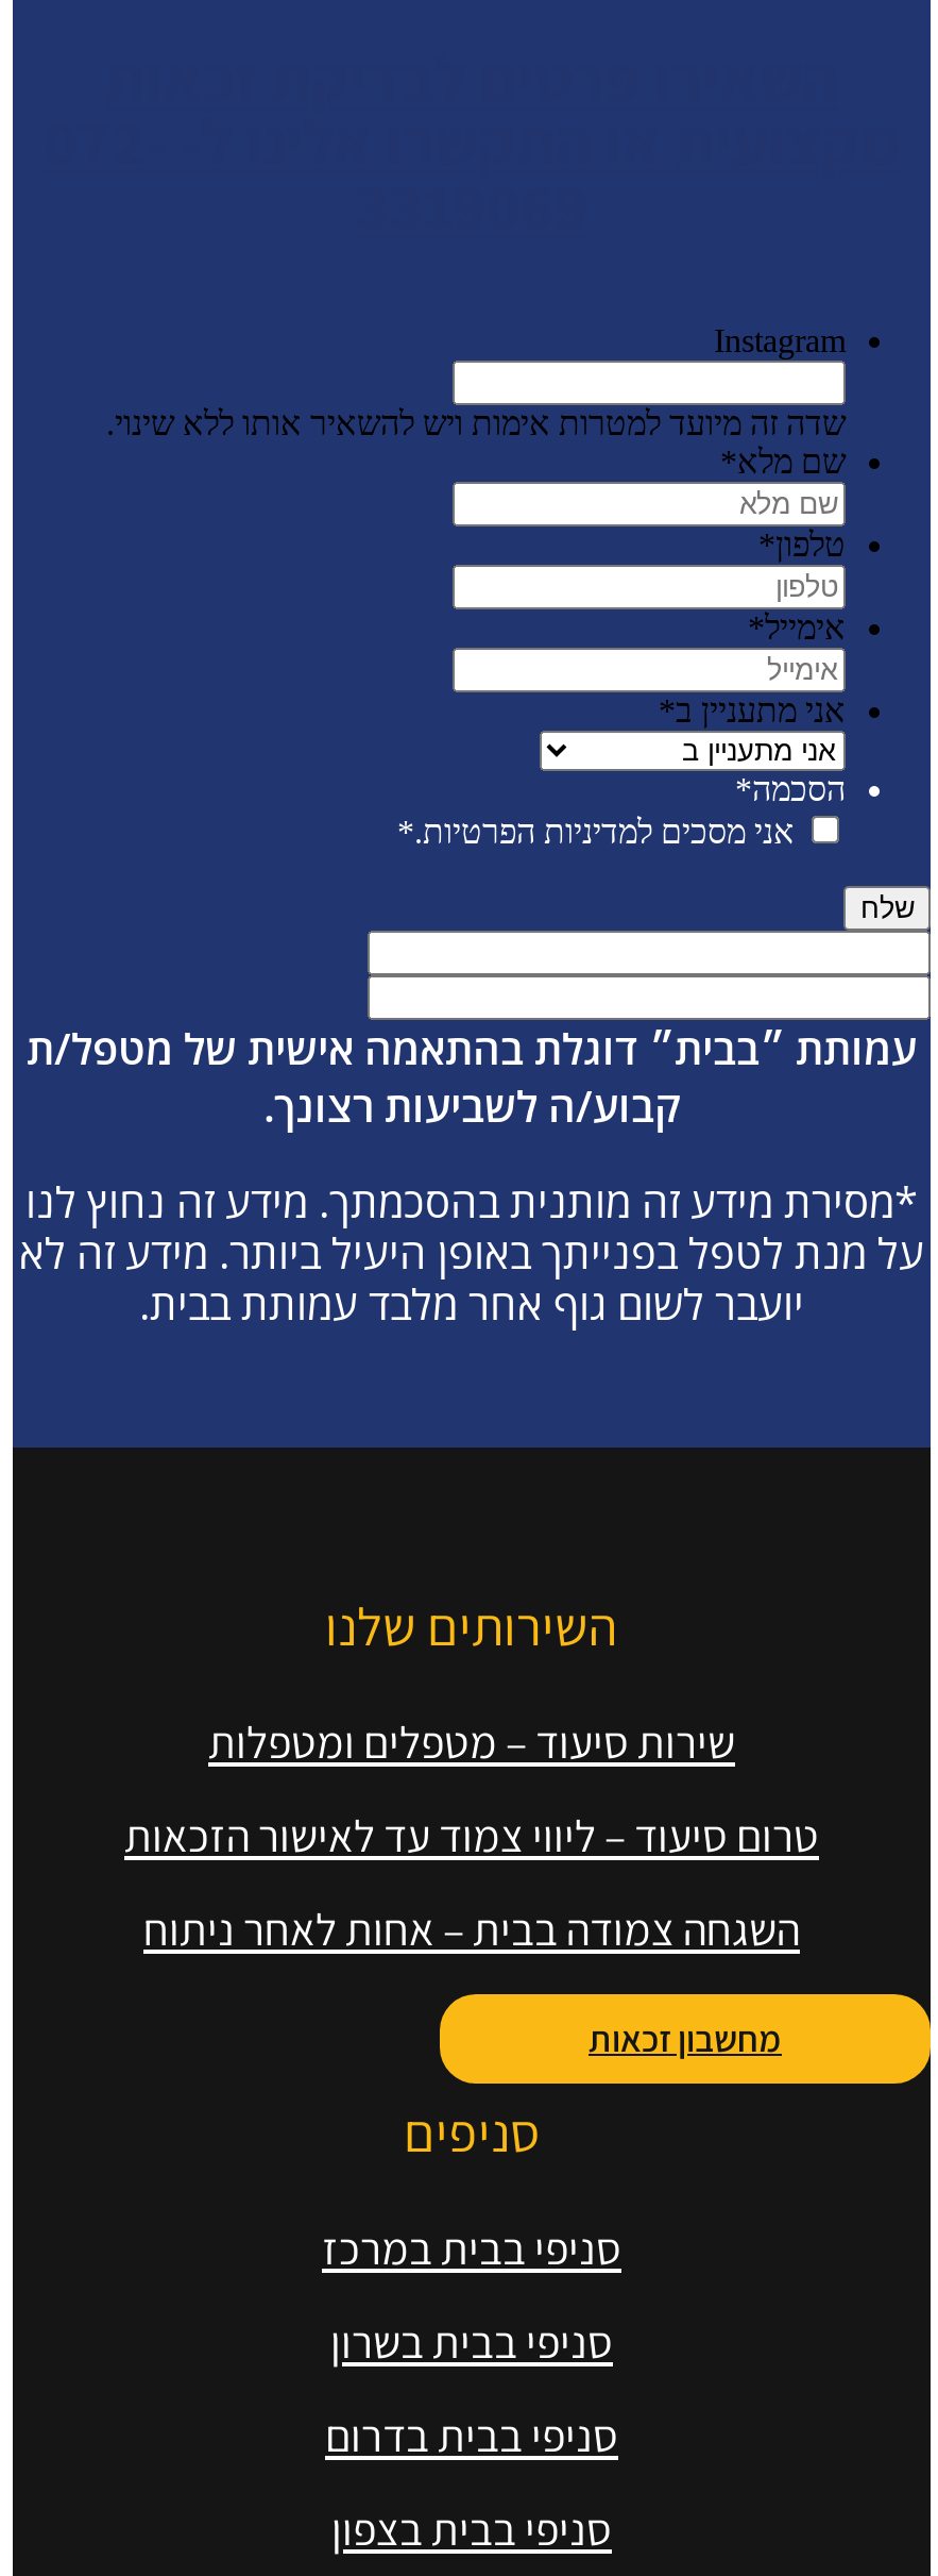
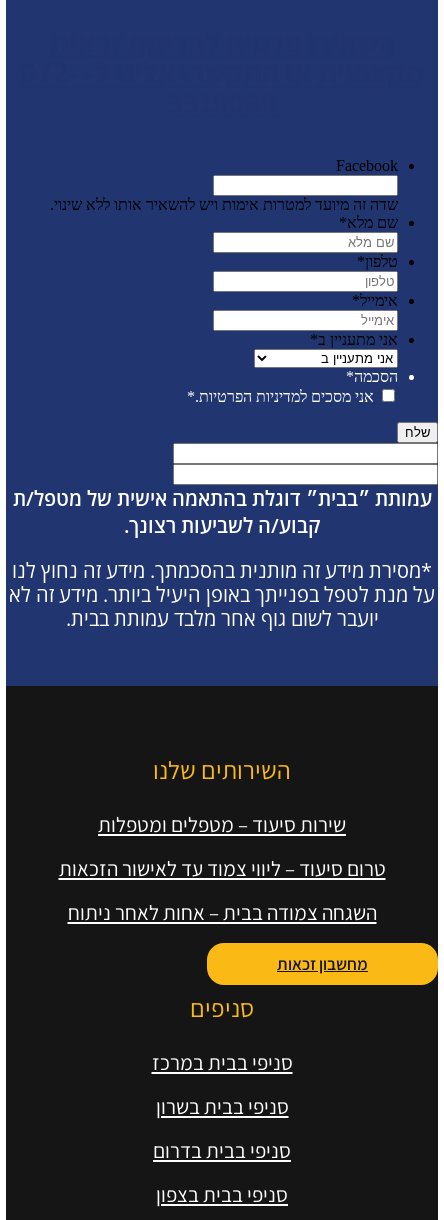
[714,323,846,359] Instagram -> [336,157,398,174] Facebook

